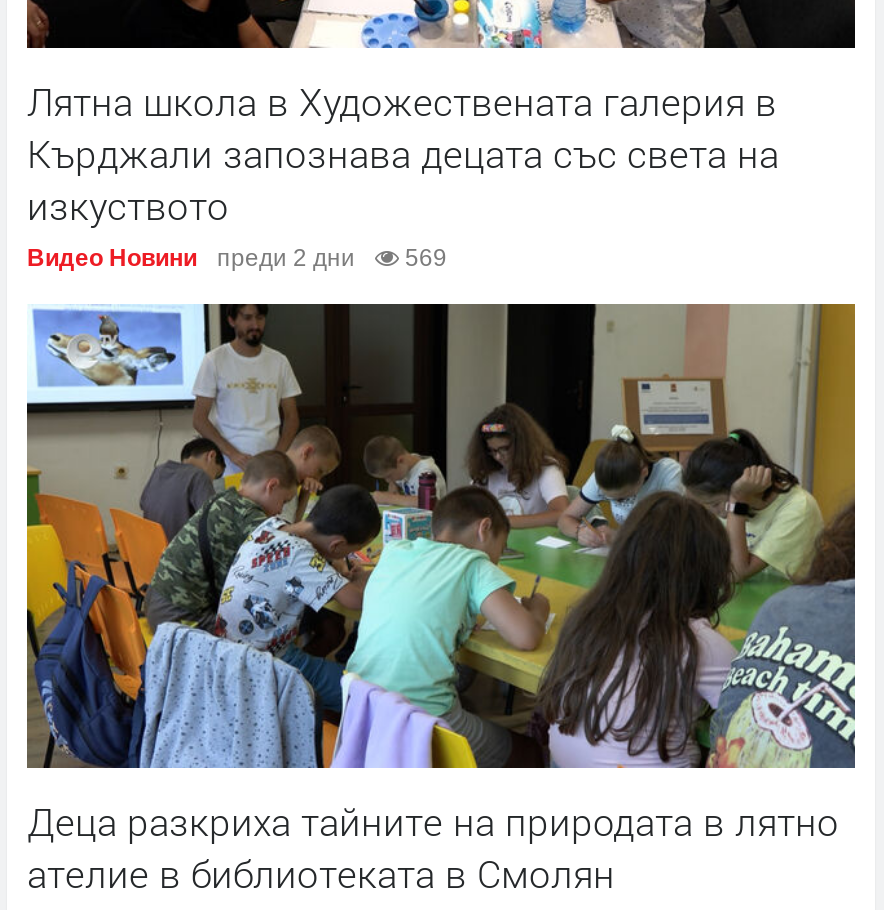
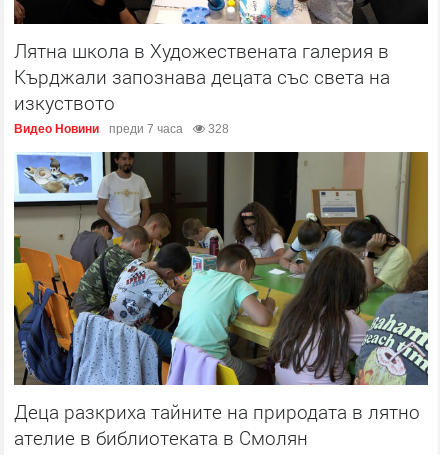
[217,243,355,271] преди 2 дни -> [109,122,183,136] преди 7 часа
[399,243,447,271] 569 -> [205,122,229,136] 328

